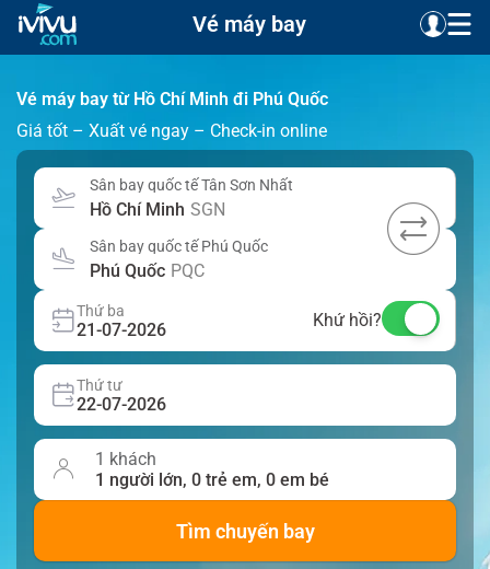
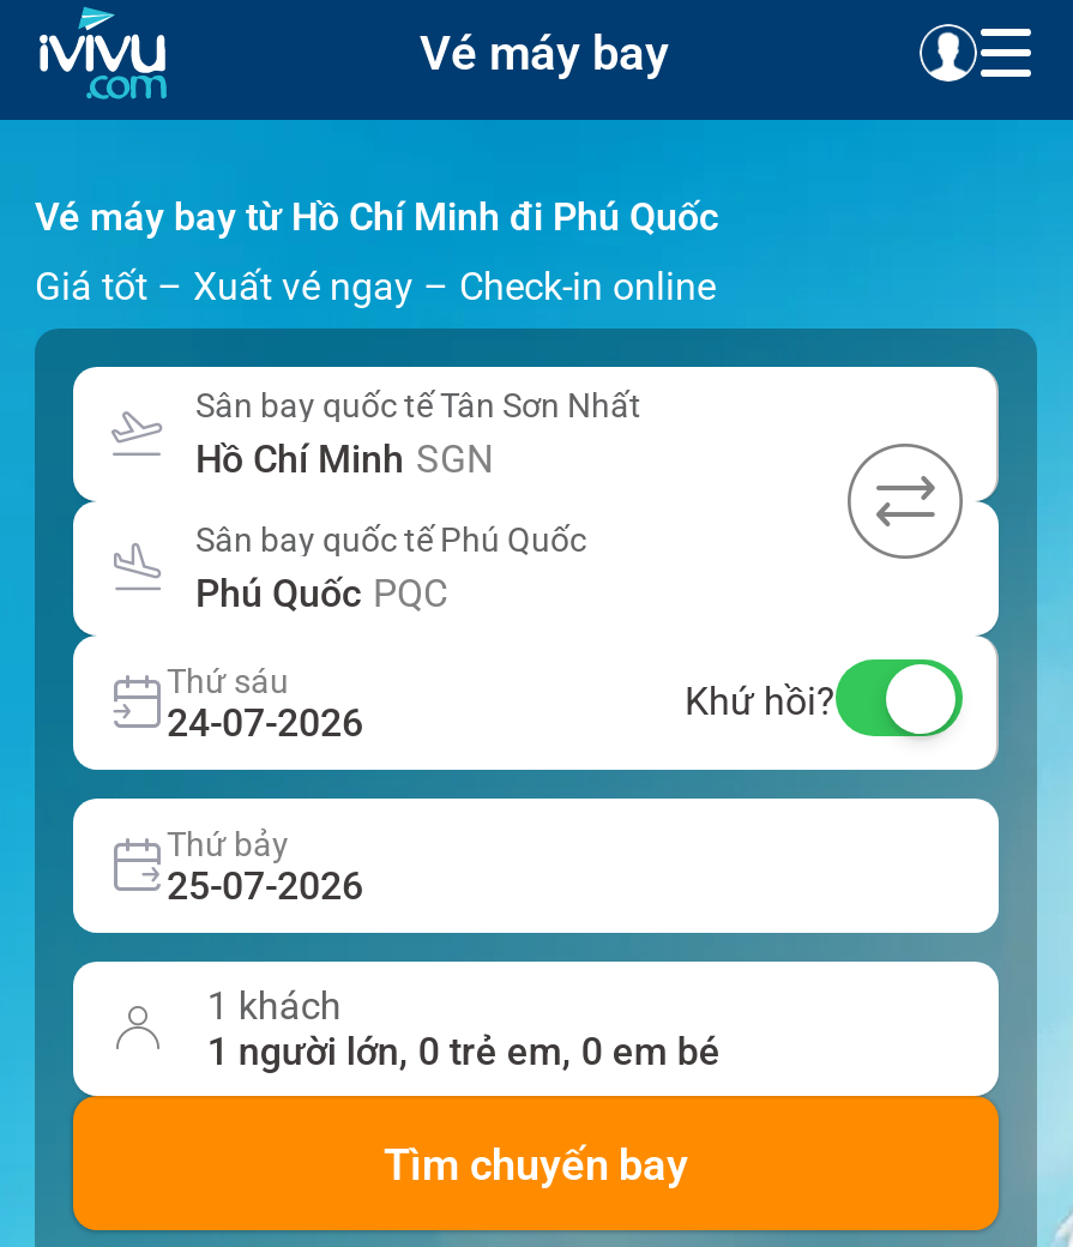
[85,301,125,319] thứ ba -> [186,661,289,699] thứ sáu
[77,319,166,340] 21-07-2026 -> [167,699,363,745] 24-07-2026
[85,376,122,393] thứ tư -> [186,824,289,862] thứ bảy
[77,393,166,414] 22-07-2026 -> [167,862,363,908] 25-07-2026

